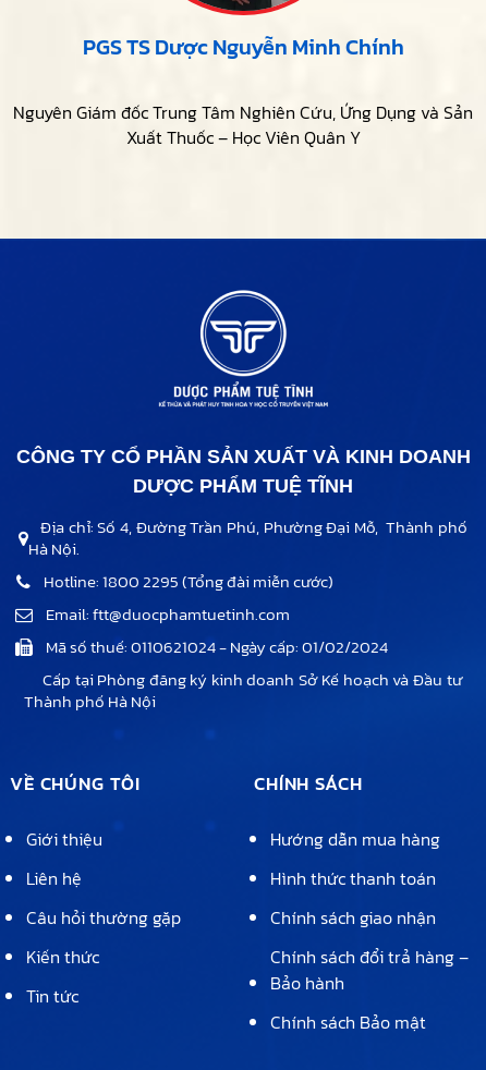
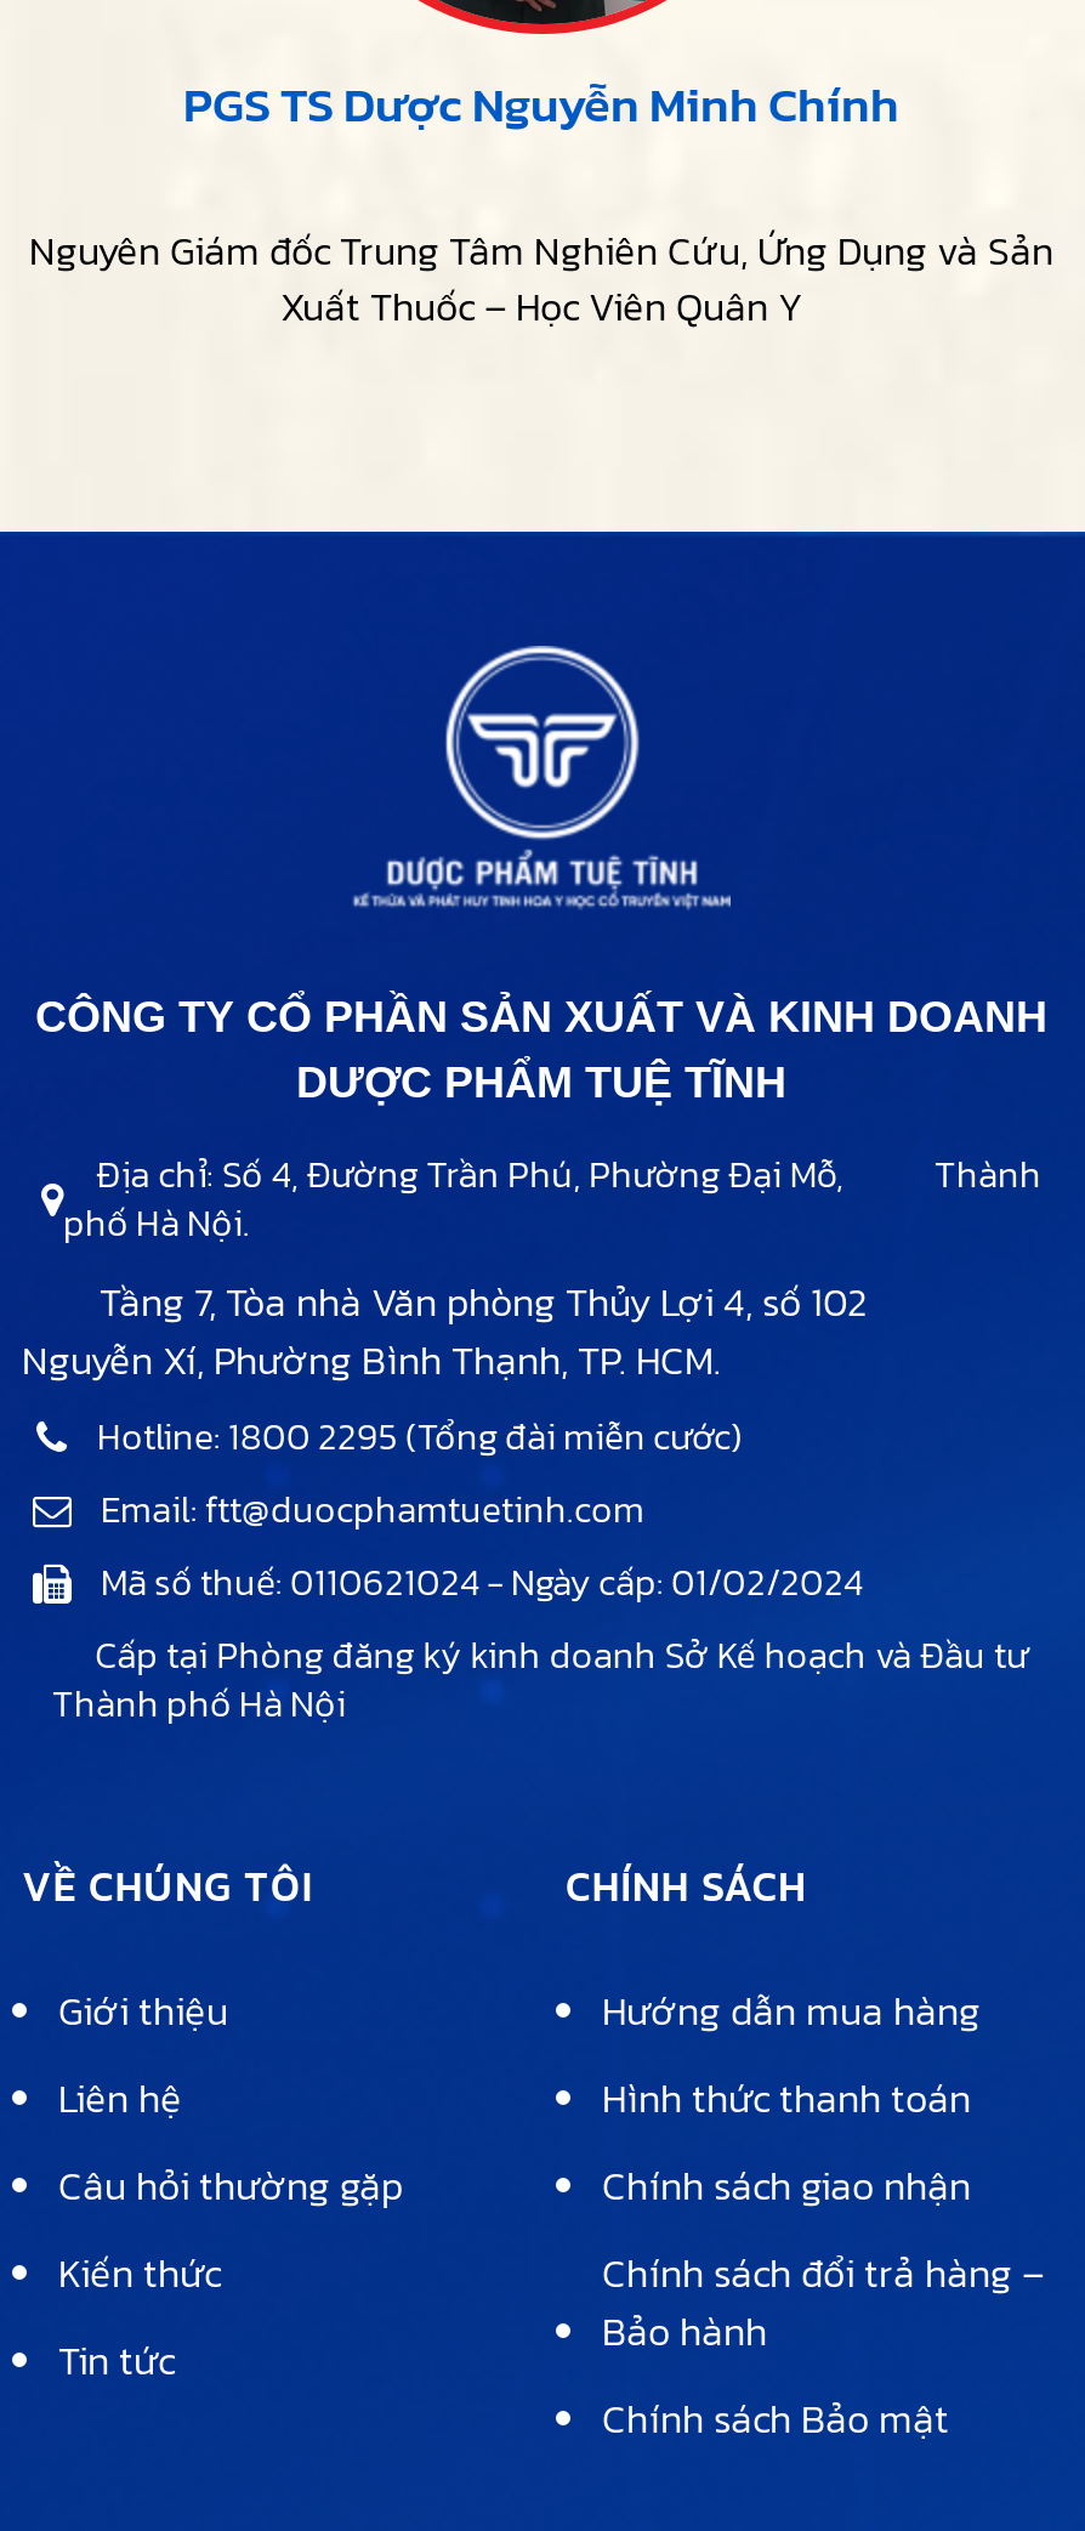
[28,514,467,561] Địa chỉ: Số 4, Đường Trần Phú, Phường Đại Mỗ, Thành phố | Hà Nội. -> [22,1146,1041,1389] Địa chỉ: Số 4, Đường Trần Phú, Phường Đại Mỗ, Thành | phố Hà Nội. | Tầng 7, Tòa nhà Văn phòng Thủy Lợi 4, số 102 | Nguyễn Xí, Phường Bình Thạnh, TP. HCM.

